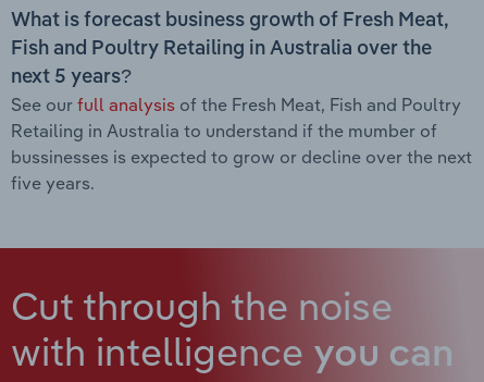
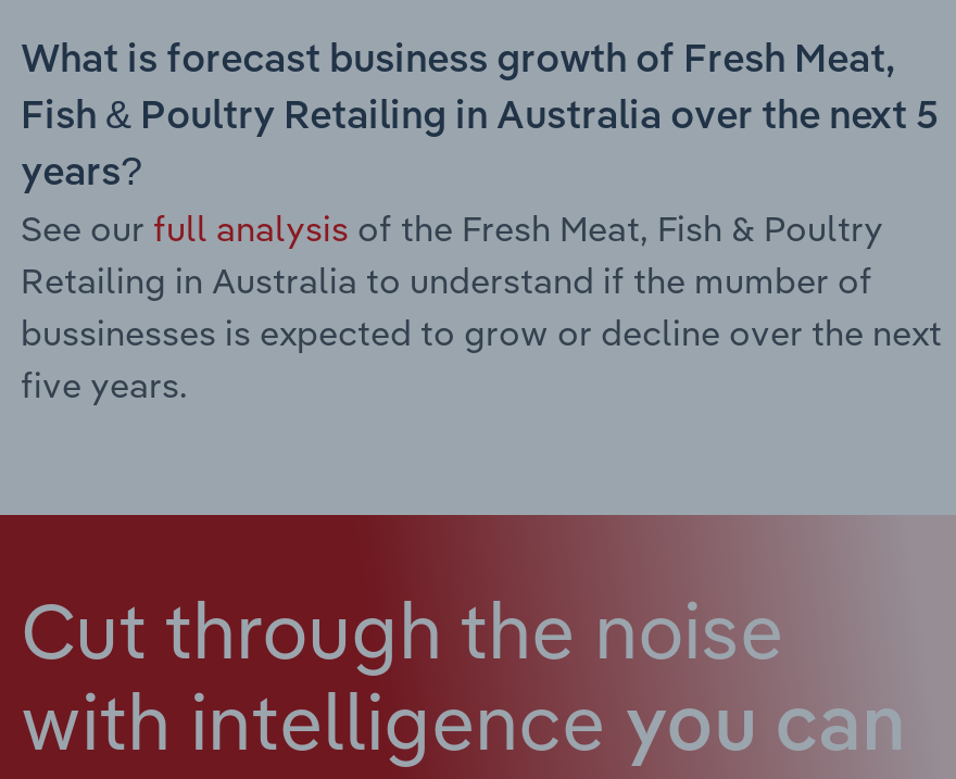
[11,39,461,115] Fish and Poultry Retailing in Australia over the | next 5 years? | See our full analysis of the Fresh Meat, Fish and Poultry -> [21,97,940,249] Fish & Poultry Retailing in Australia over the next 5 | years? | See our full analysis of the Fresh Meat, Fish & Poultry

